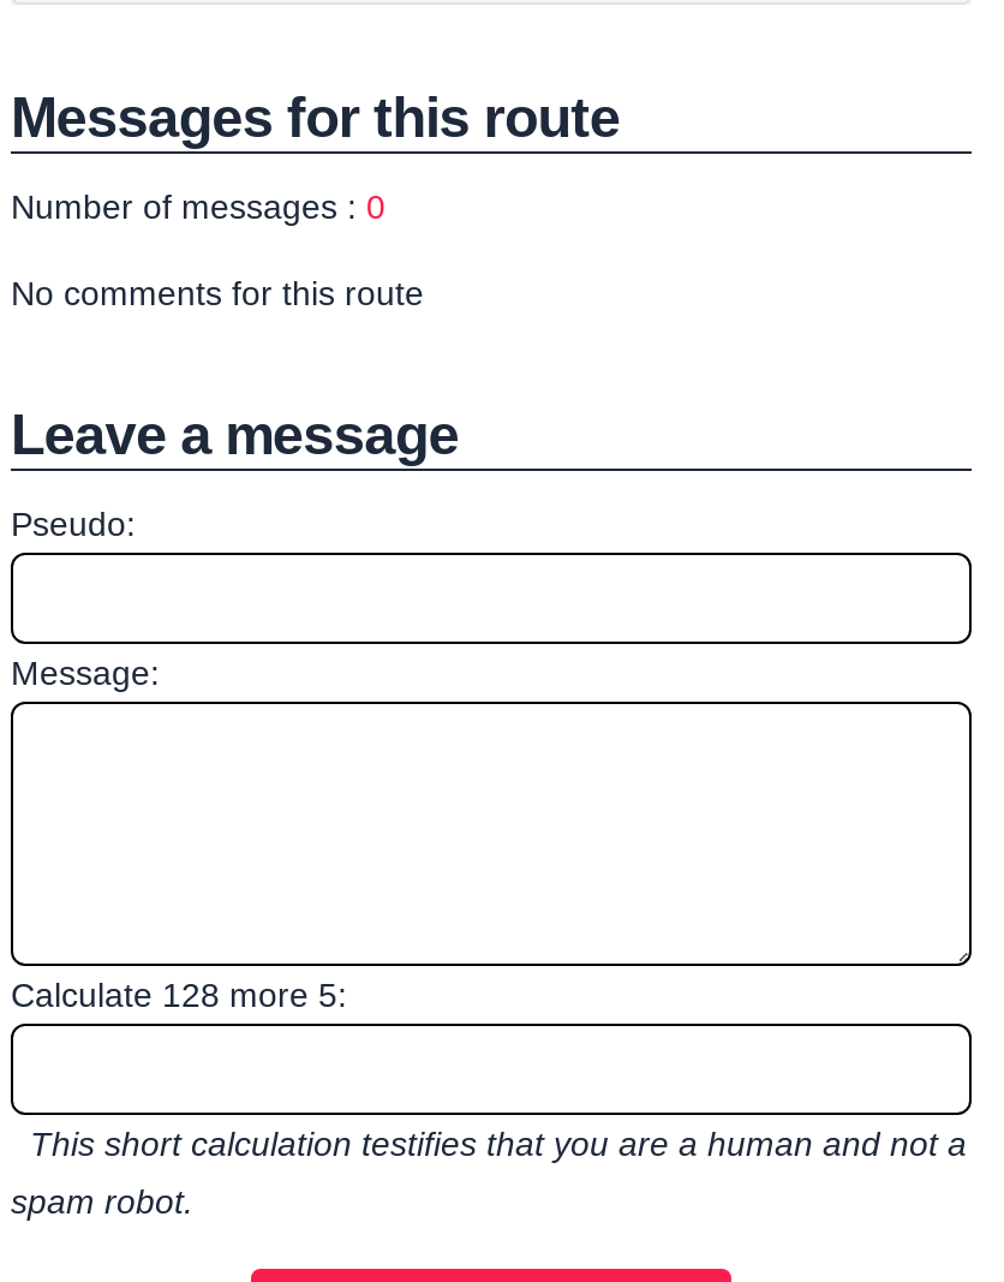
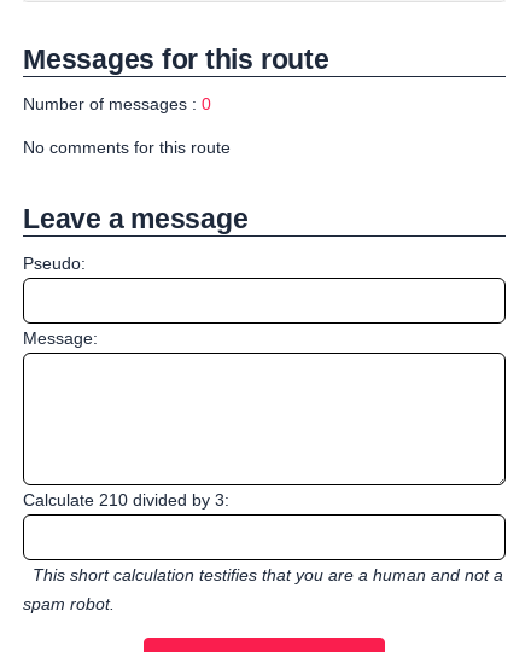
[11,976,347,1015] Calculate 128 more 5: -> [23,491,229,510] Calculate 210 divided by 3:

